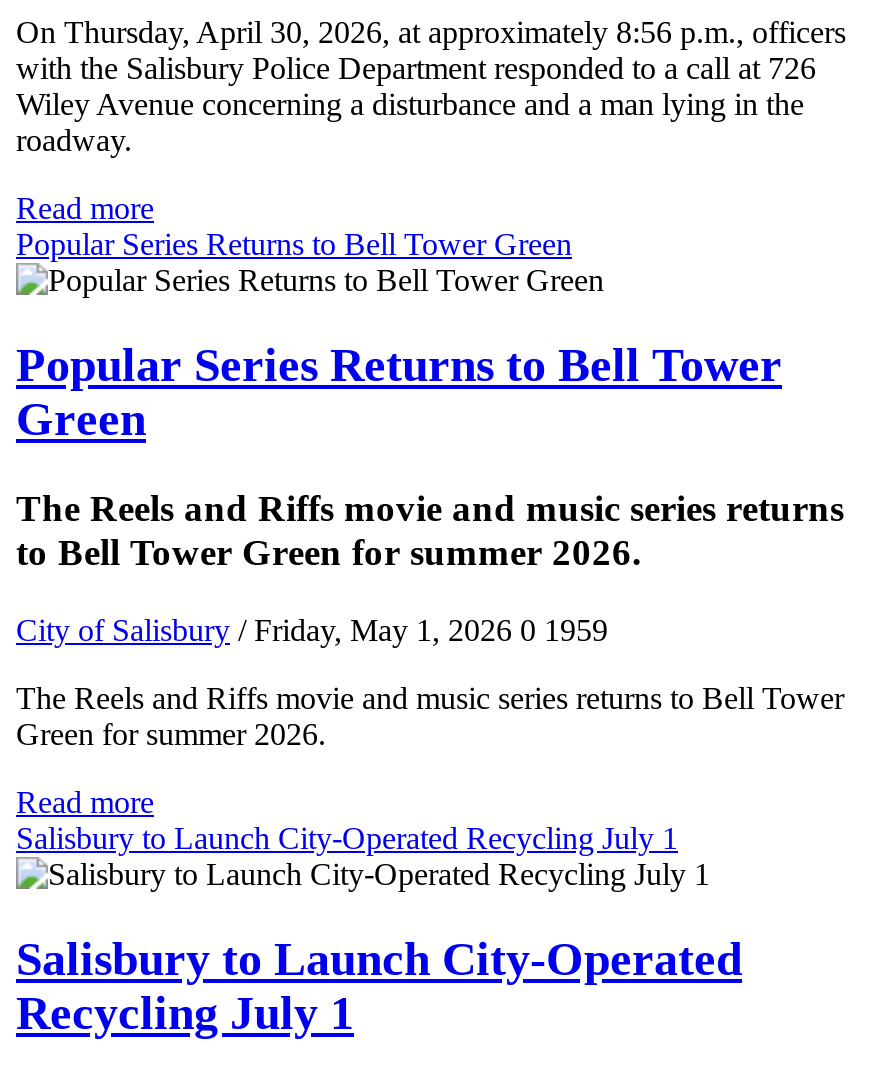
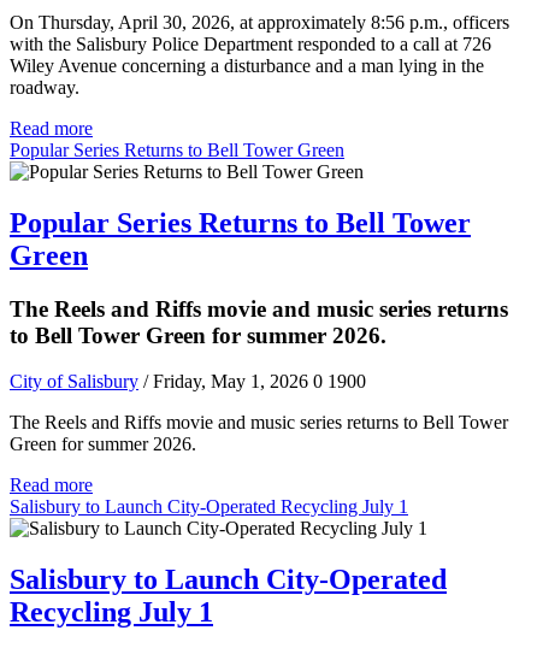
[16,612,608,646] City of Salisbury / Friday, May 1, 2026 0 1959 -> [10,371,366,392] City of Salisbury / Friday, May 1, 2026 0 1900

